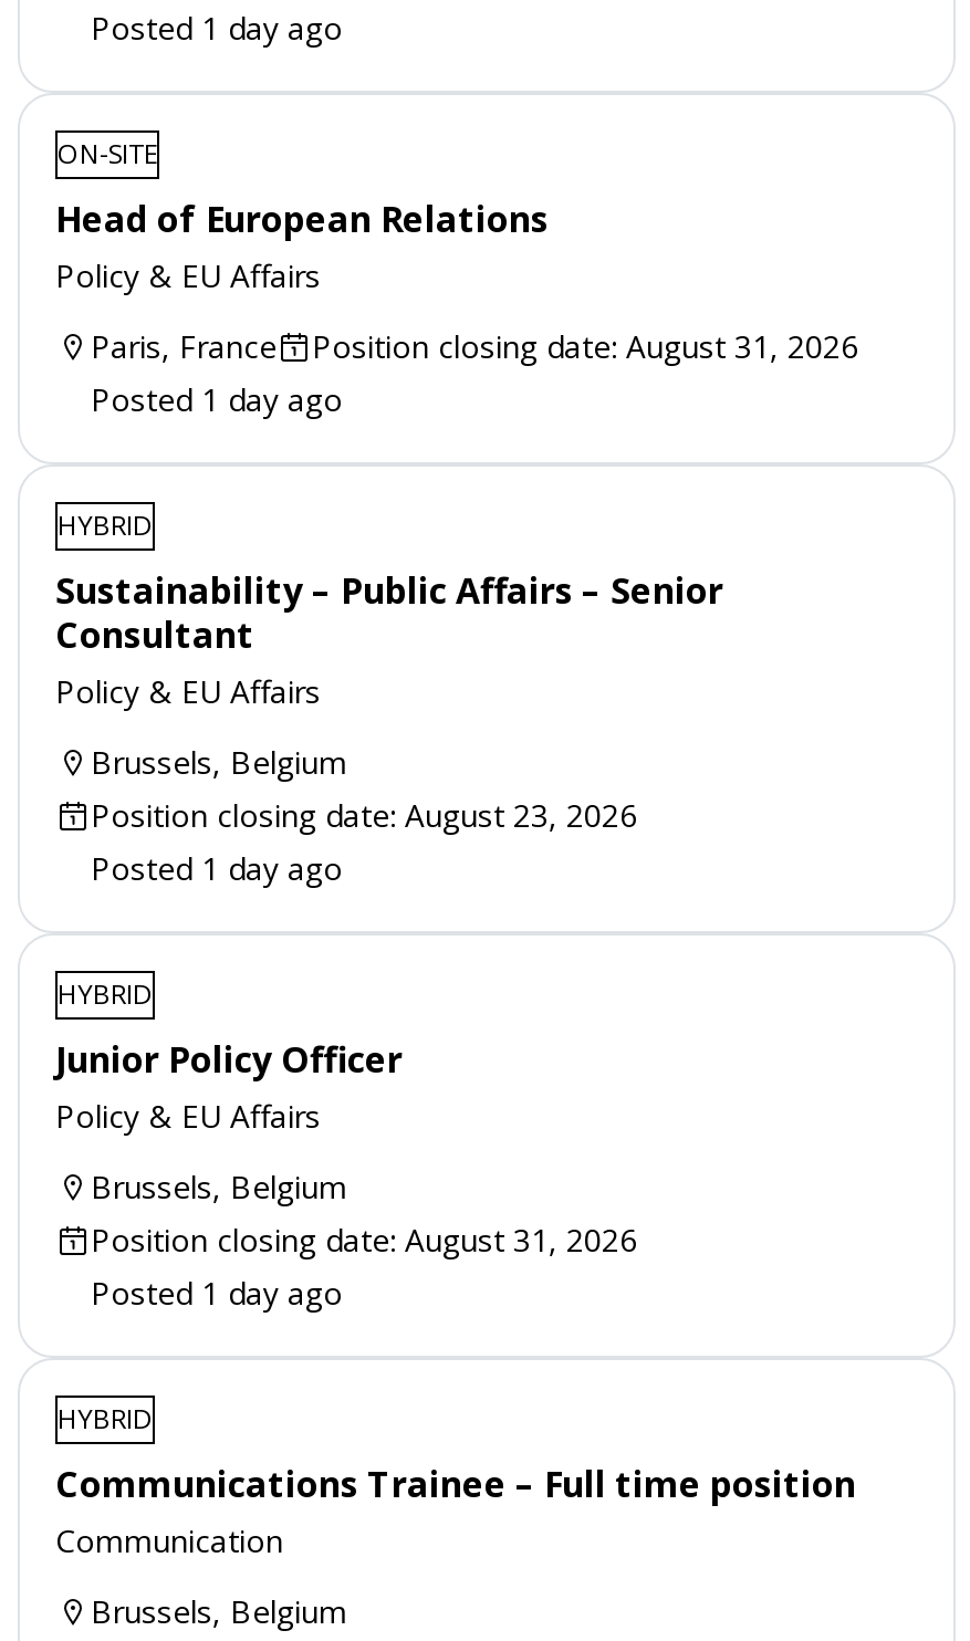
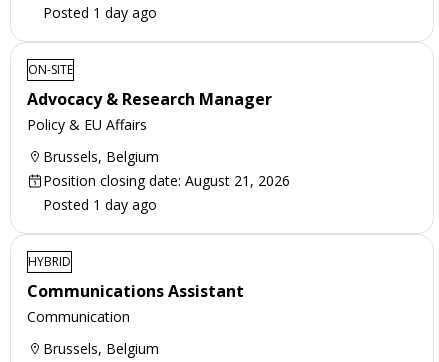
[55,195,858,659] Head of European Relations | Policy & EU Affairs | Paris, France | Position closing date: August 31, 2026 | Posted 1 day ago | HYBRID | Sustainability – Public Affairs – Senior | Consultant -> [27,88,272,110] Advocacy & Research Manager
[91,794,637,836] Position closing date: August 23, 2026 -> [43,171,290,190] Position closing date: August 21, 2026
[55,1035,856,1509] Junior Policy Officer | Policy & EU Affairs | Brussels, Belgium | Position closing date: August 31, 2026 | Posted 1 day ago | HYBRID | Communications Trainee – Full time position -> [27,280,244,302] Communications Assistant

